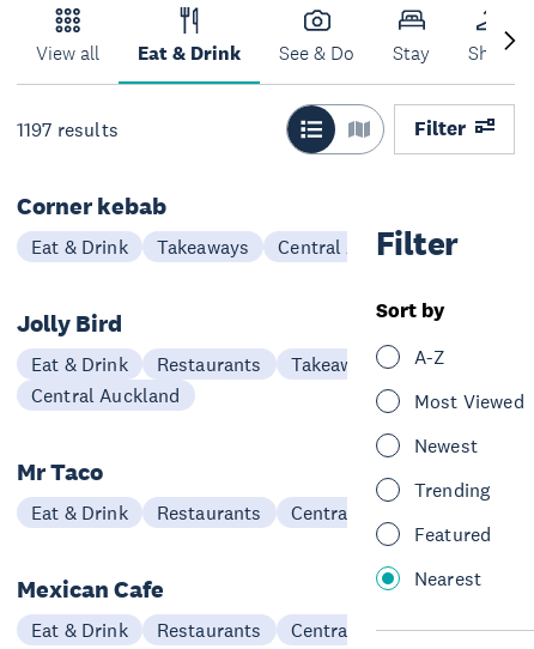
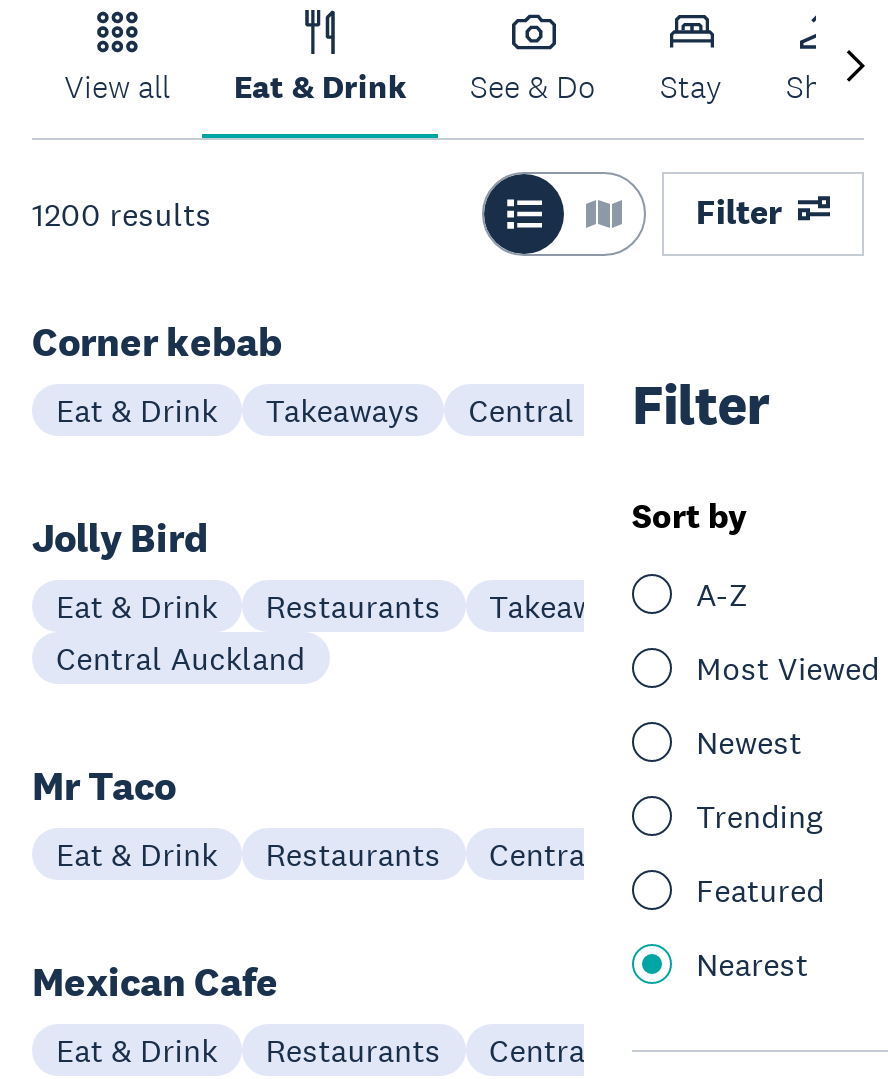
[17,117,118,141] 1197 results -> [32,193,212,233] 1200 results

